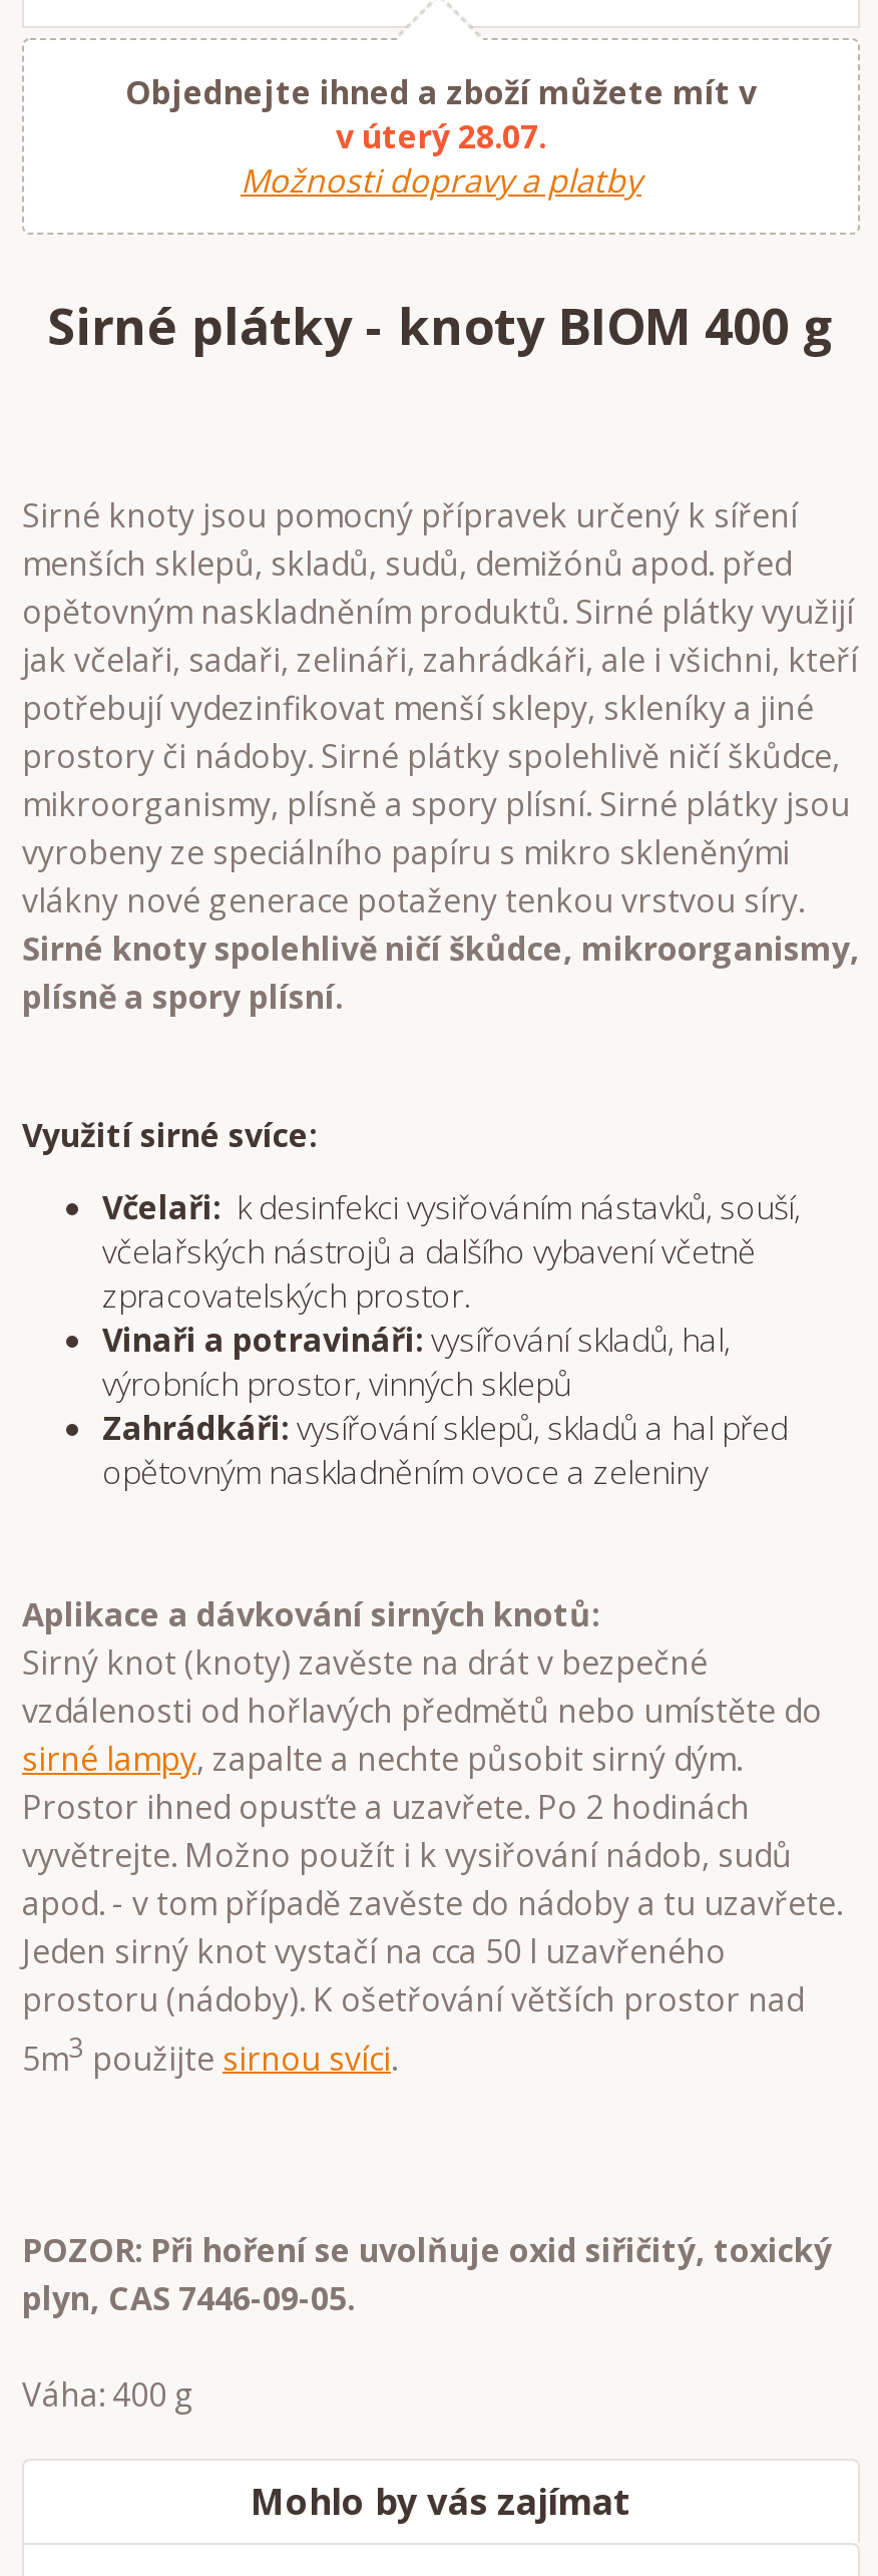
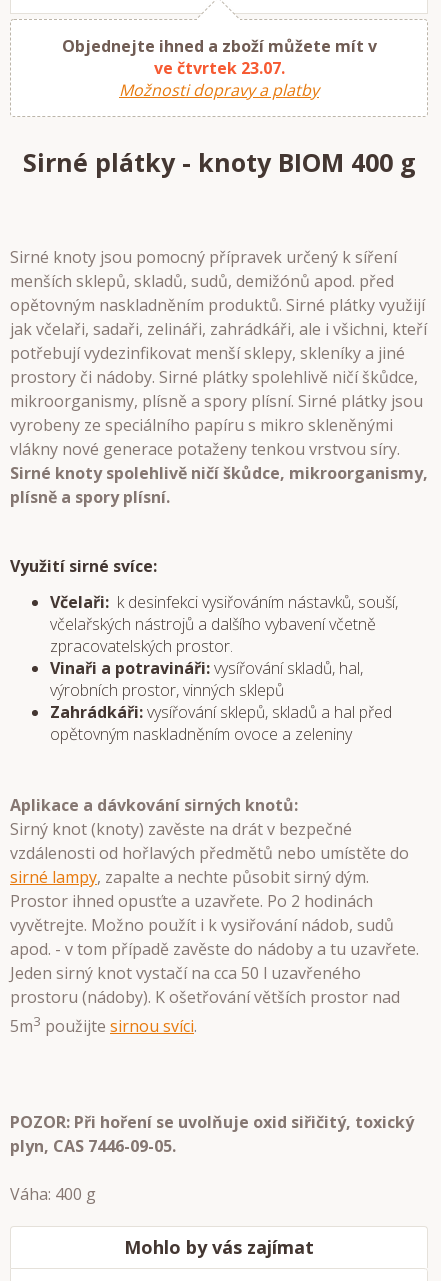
[336,114,546,158] v úterý 28.07. -> [153,57,284,79] ve čtvrtek 23.07.

